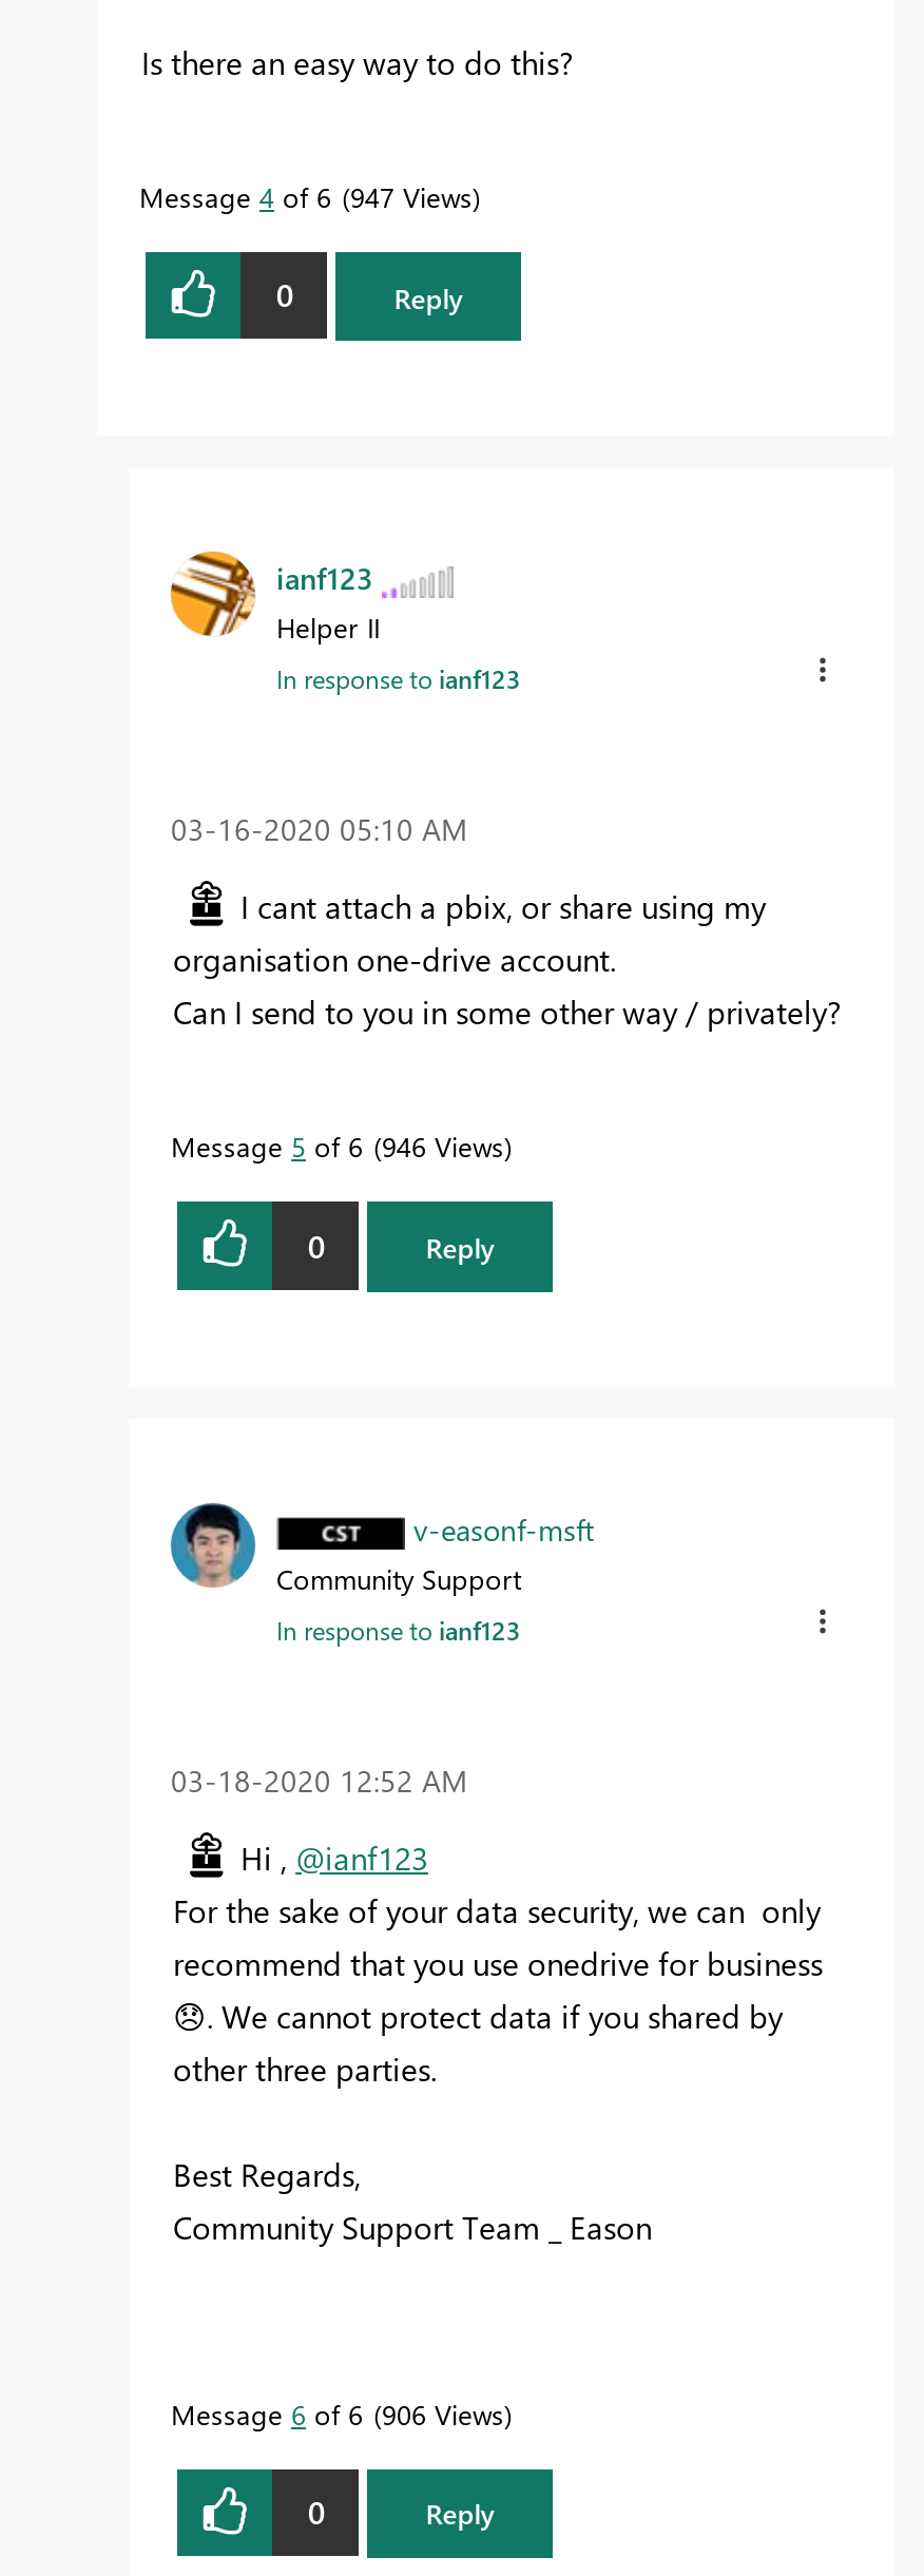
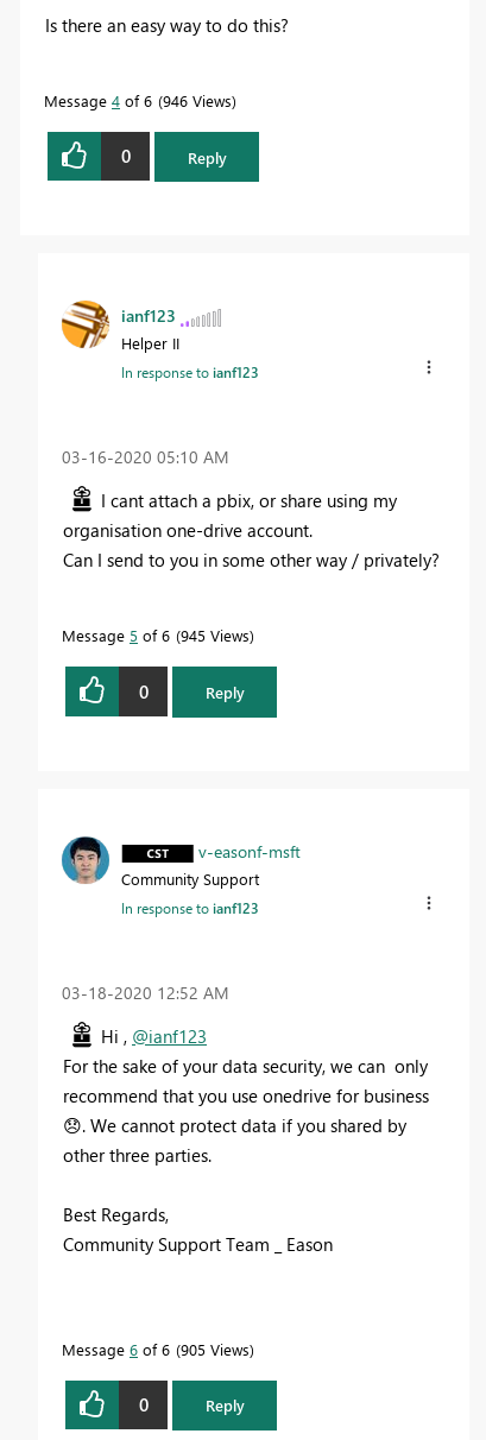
[139,178,473,214] Message 4 of 6 947 Views -> [44,90,232,110] Message 4 of 6 946 Views
[171,1129,504,1164] Message 5 of 6 946 Views -> [62,625,250,646] Message 5 of 6 945 Views
[171,2395,504,2431] Message 6 of 6 906 Views -> [62,1339,250,1359] Message 6 of 6 905 Views

